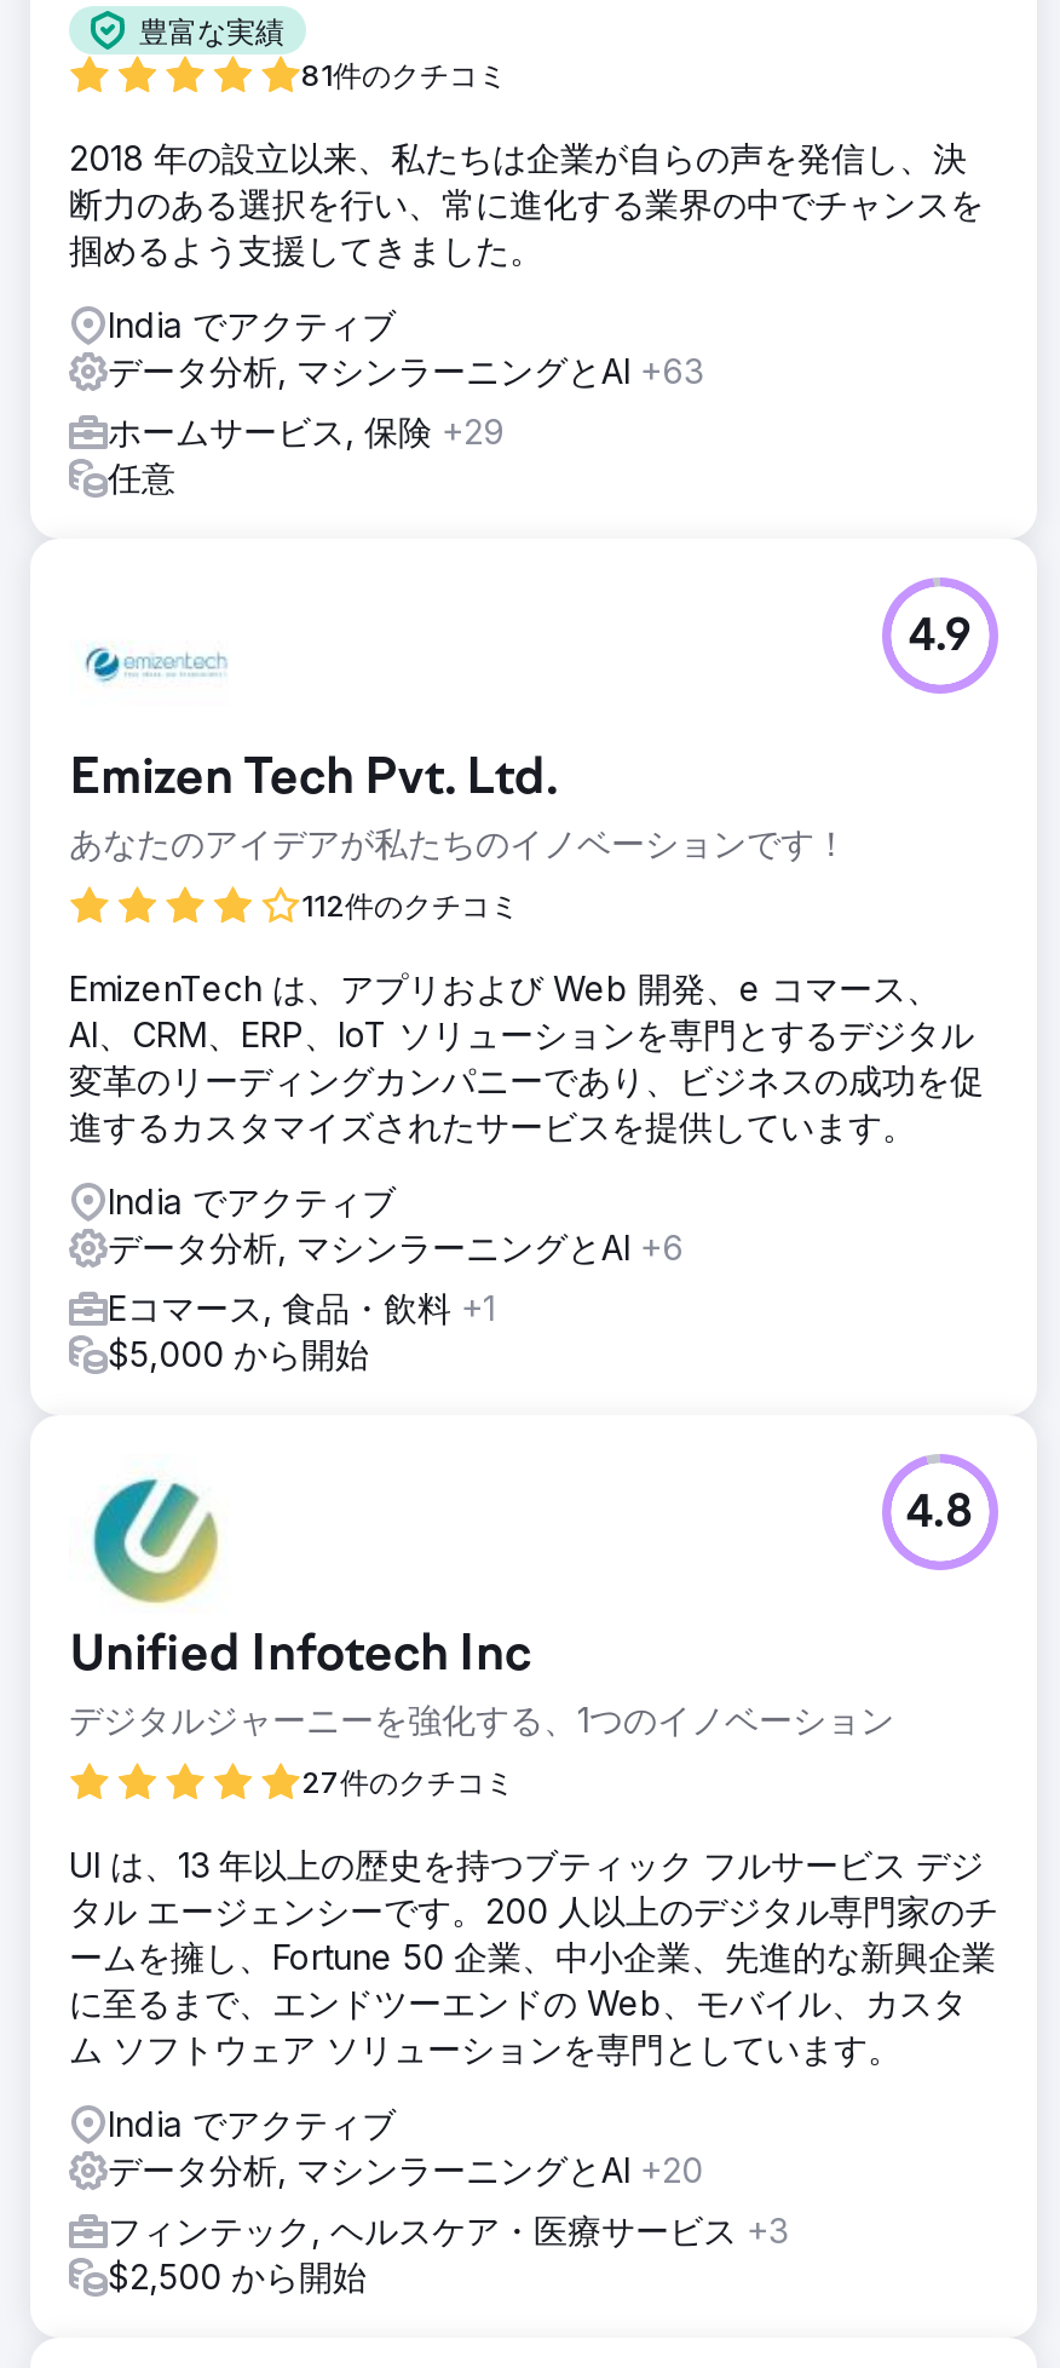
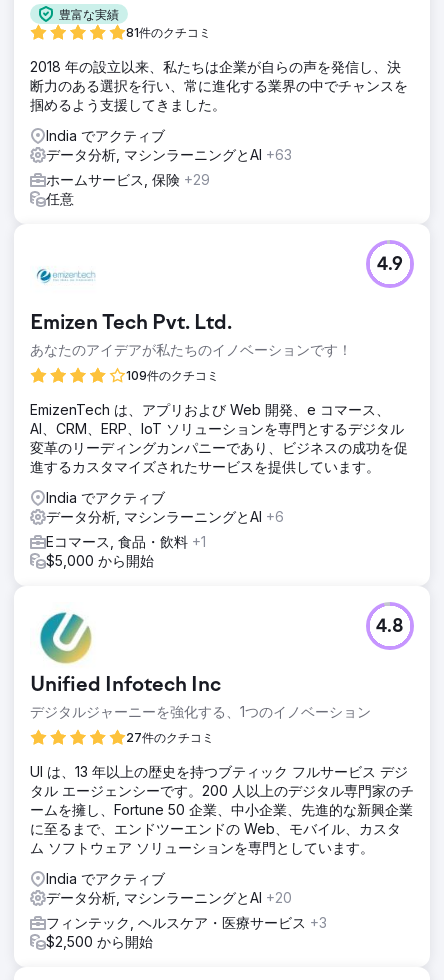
[301,887,519,924] 112件のクチコミ -> [126,368,219,383] 109件のクチコミ

